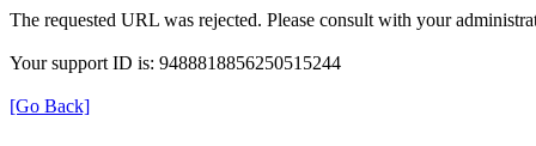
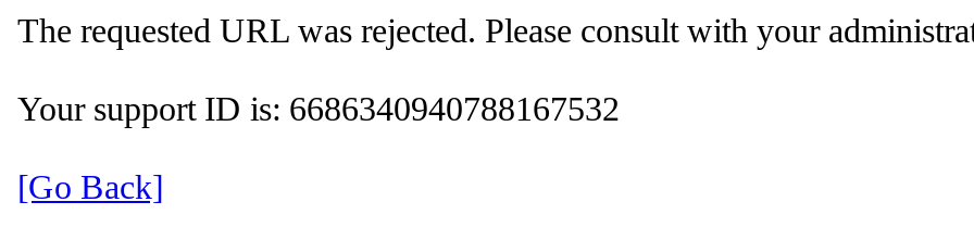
[10,53,341,73] Your support ID is: 9488818856250515244 -> [17,90,620,127] Your support ID is: 6686340940788167532

